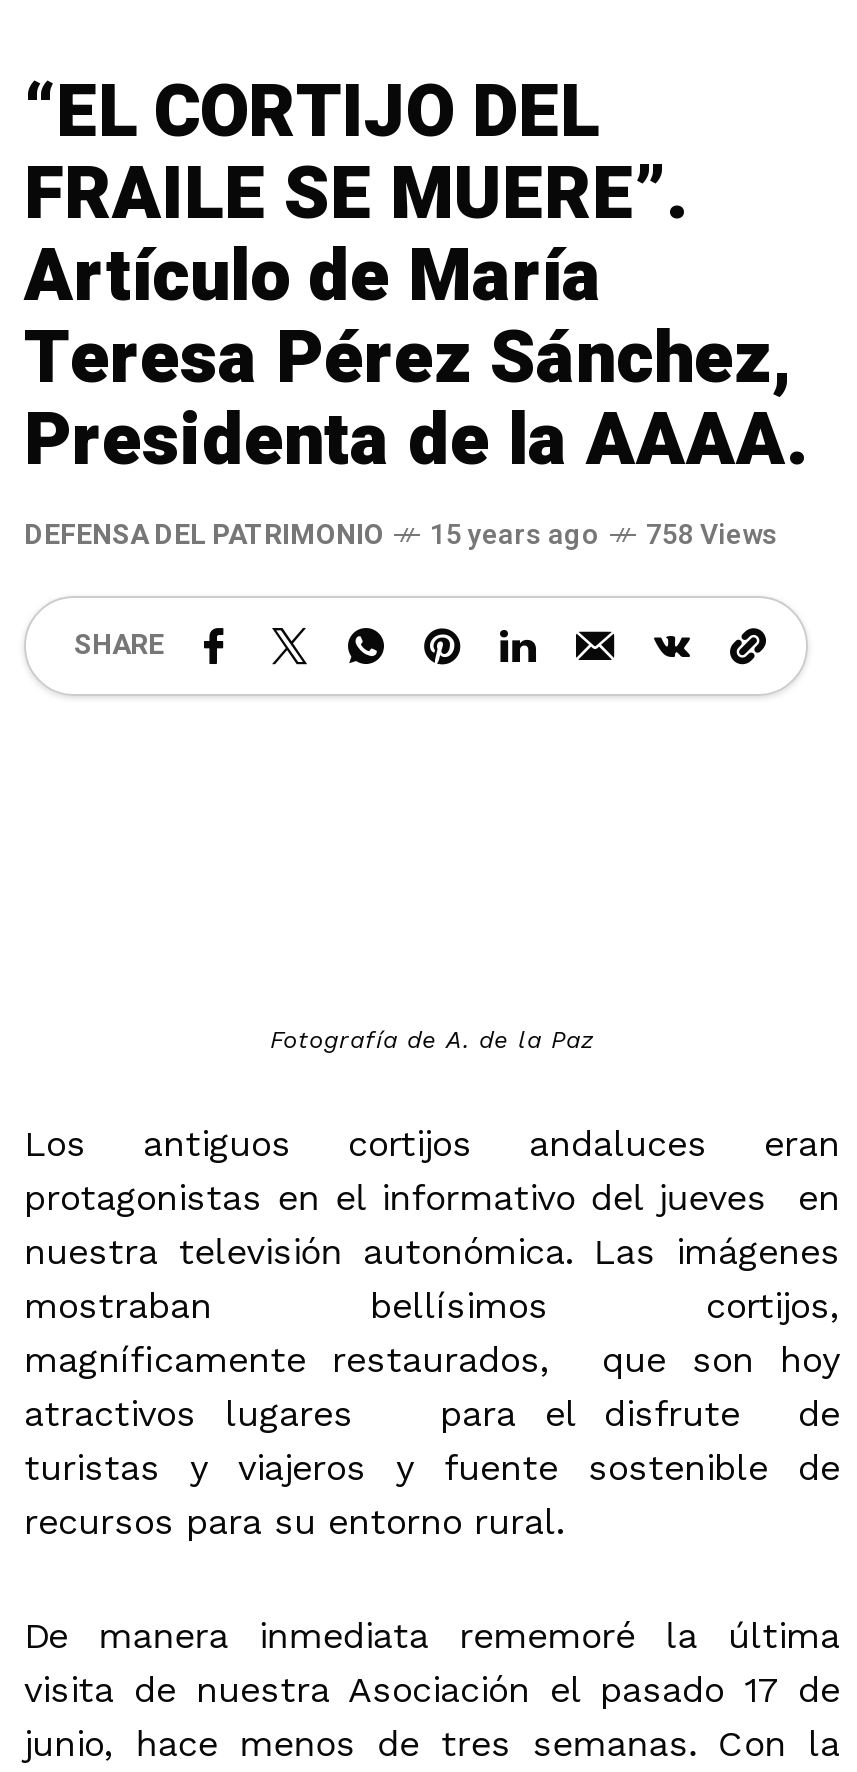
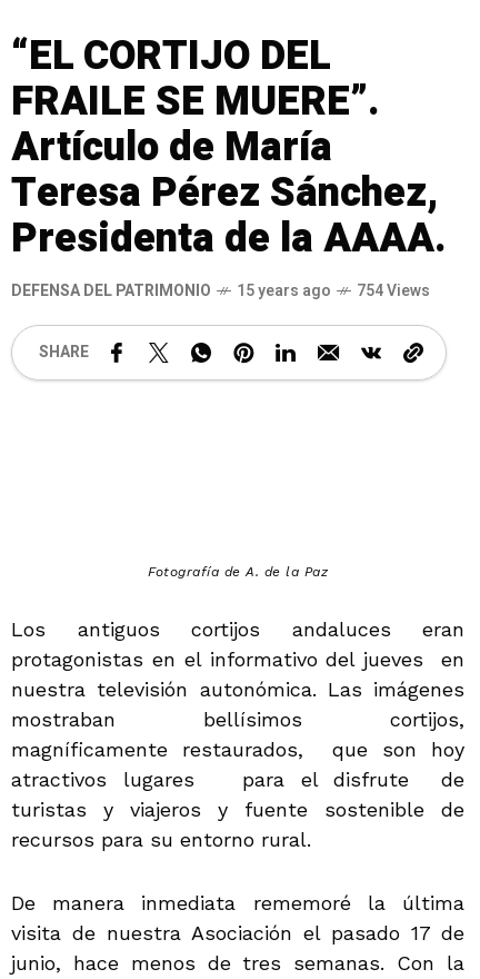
[24,514,778,556] DEFENSA DEL PATRIMONIO 15 years ago 758 Views -> [11,279,430,302] DEFENSA DEL PATRIMONIO 15 years ago 754 Views

